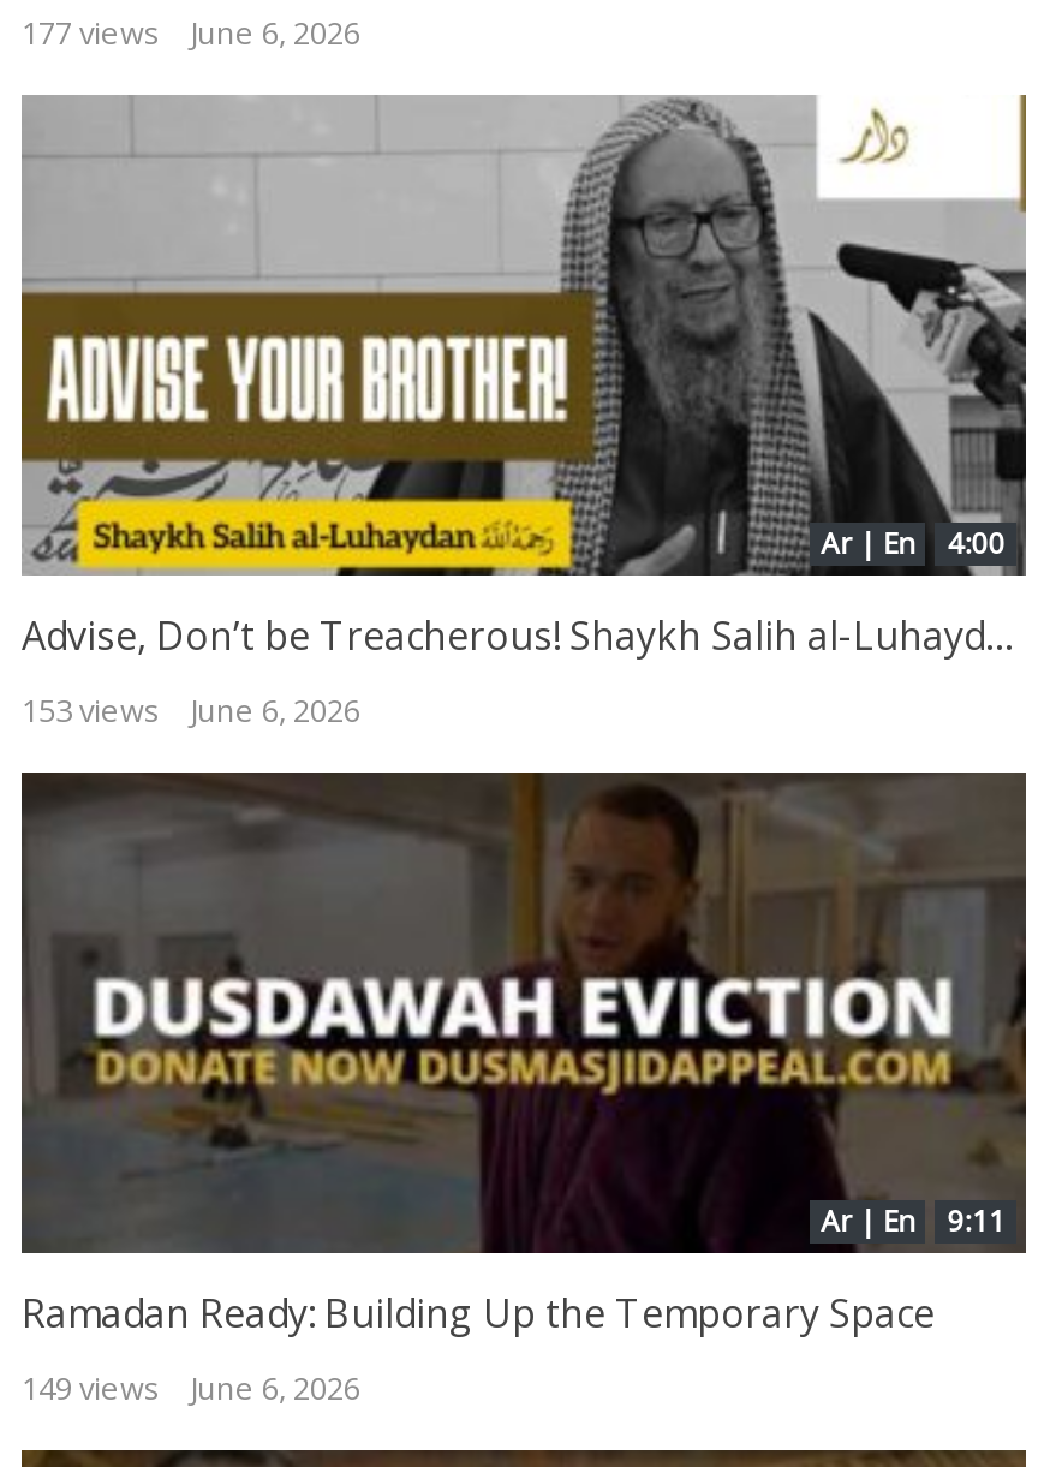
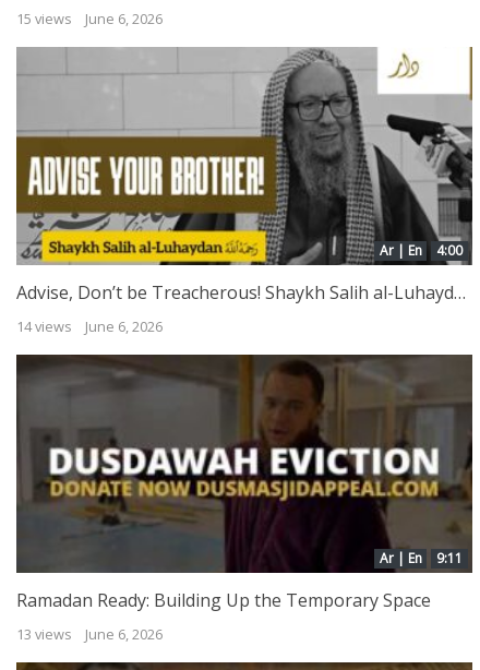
[22,10,360,53] 177 views June 6, 2026 -> [16,8,163,28] 15 views June 6, 2026
[22,687,360,731] 153 views June 6, 2026 -> [16,316,163,336] 14 views June 6, 2026
[22,1365,360,1408] 149 views June 6, 2026 -> [16,624,163,643] 13 views June 6, 2026

